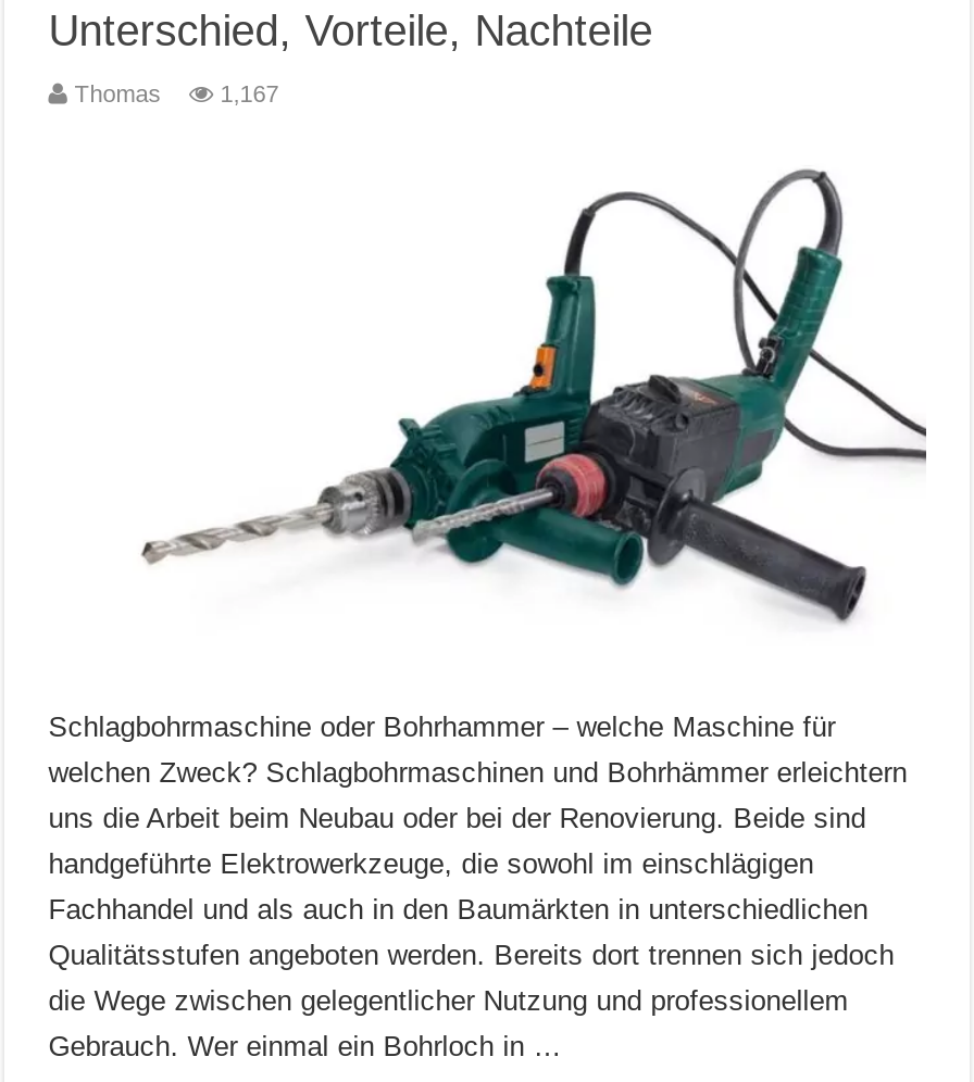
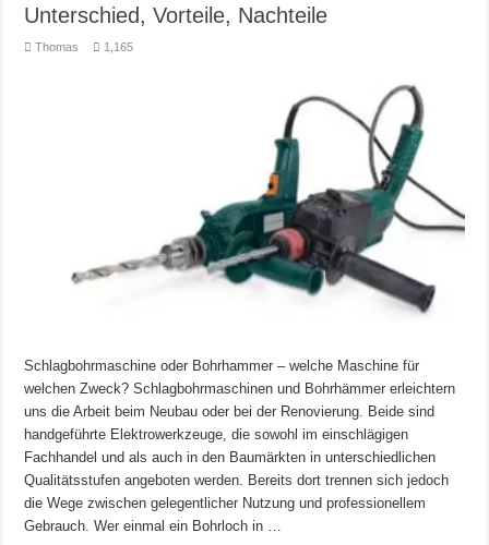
[220,81,279,107] 1,167 -> [104,41,133,54] 1,165

